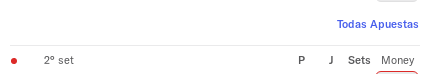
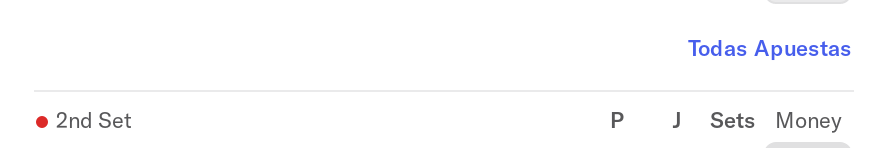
[44,53,74,67] 2° set -> [56,106,132,134] 2nd Set

